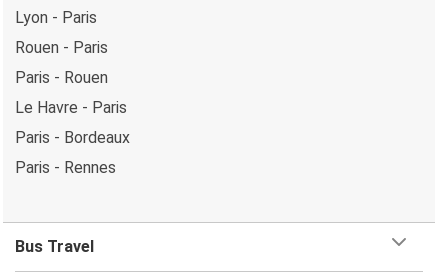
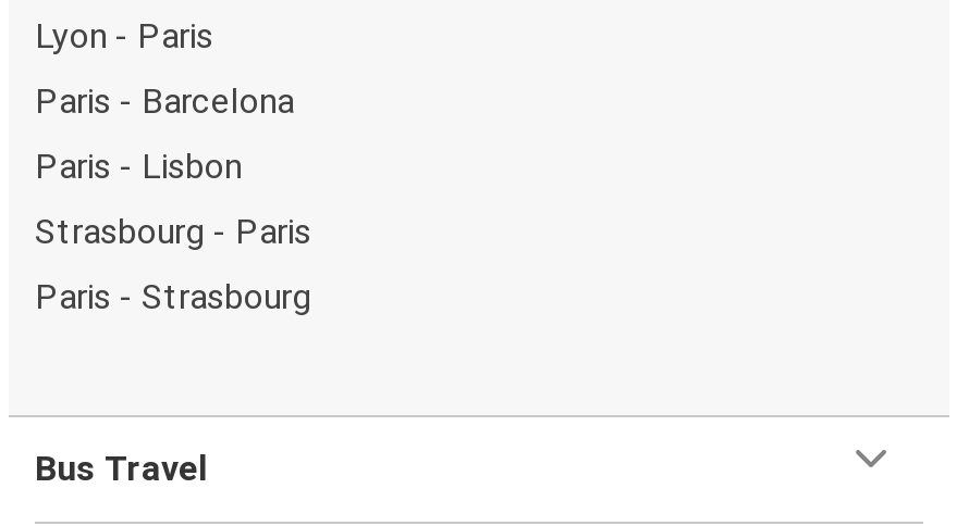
[15,37,130,176] Rouen - Paris | Paris - Rouen | Le Havre - Paris | Paris - Bordeaux | Paris - Rennes -> [35,79,311,316] Paris - Barcelona | Paris - Lisbon | Strasbourg - Paris | Paris - Strasbourg

